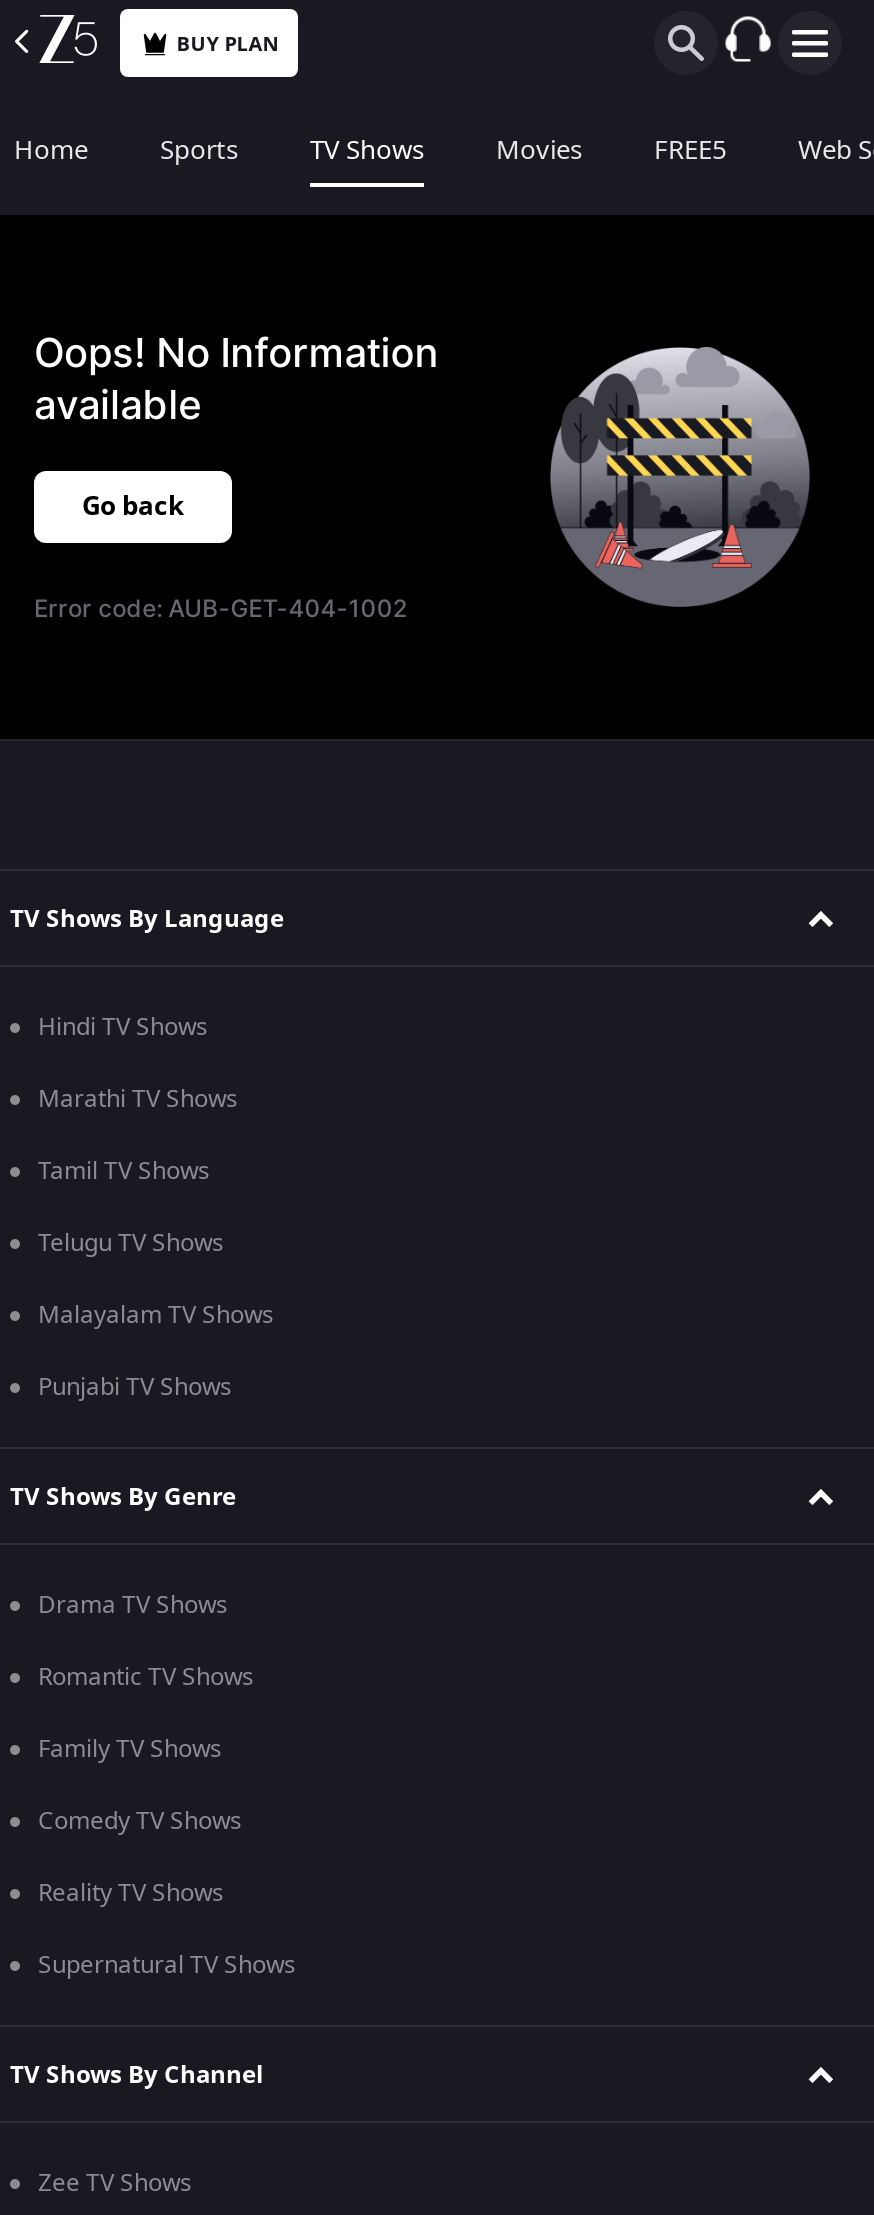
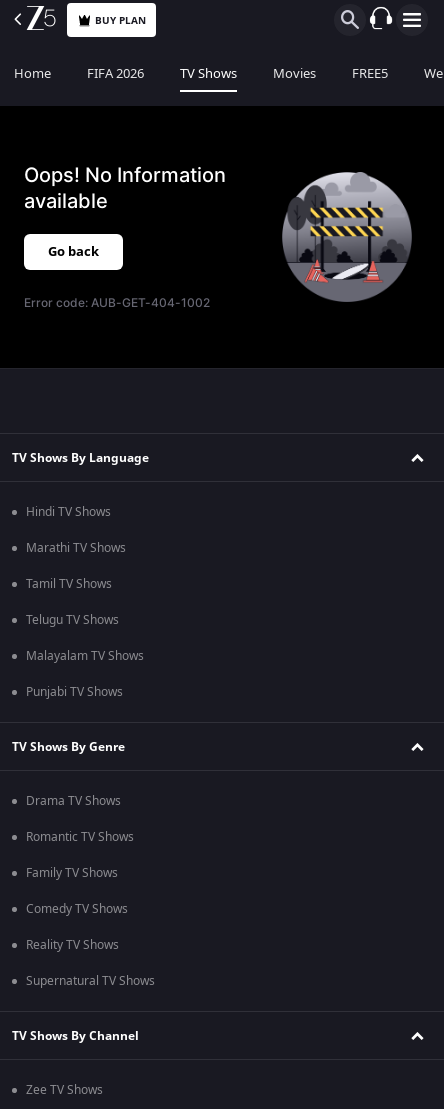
[160,131,238,169] Sports -> [87,64,144,83] FIFA 2026

